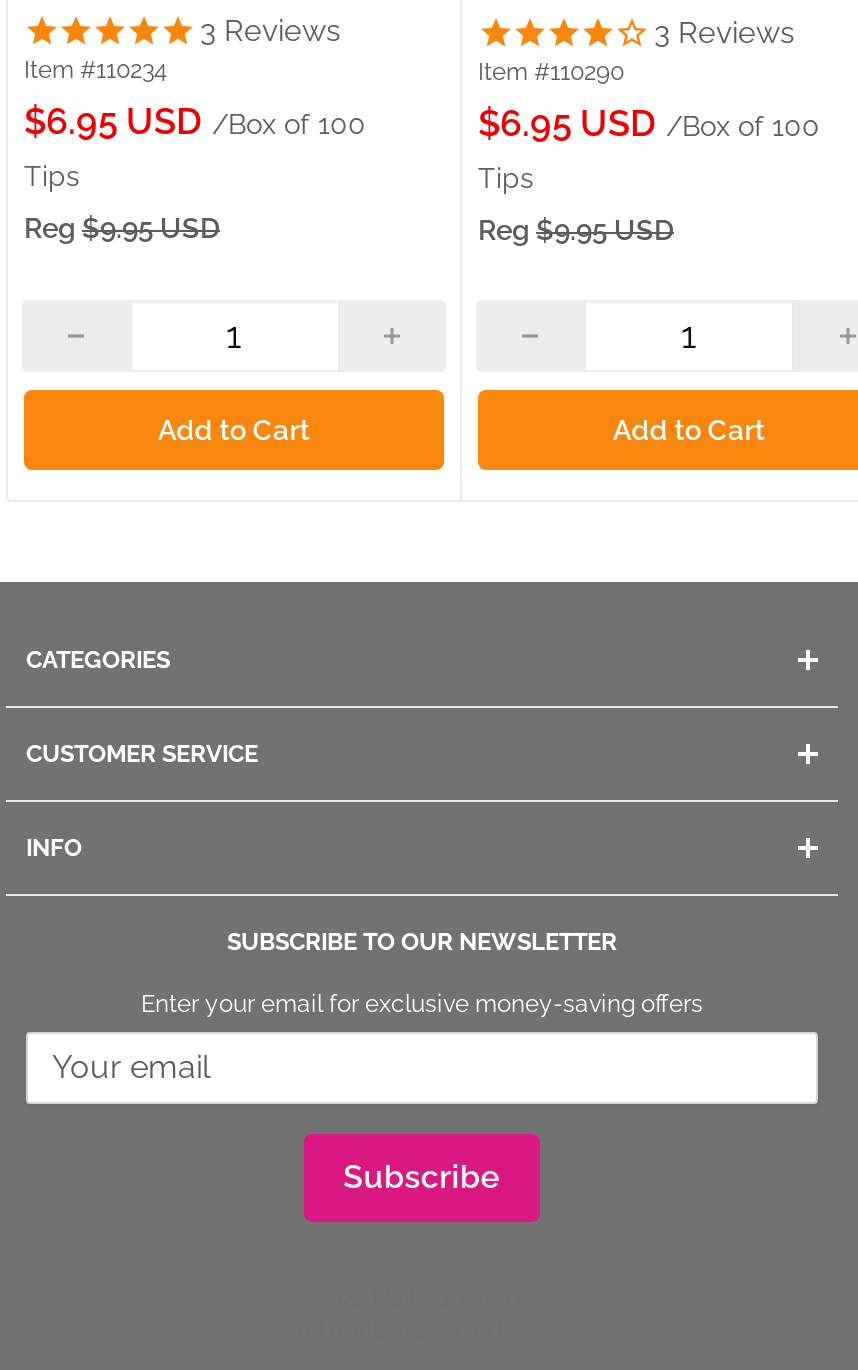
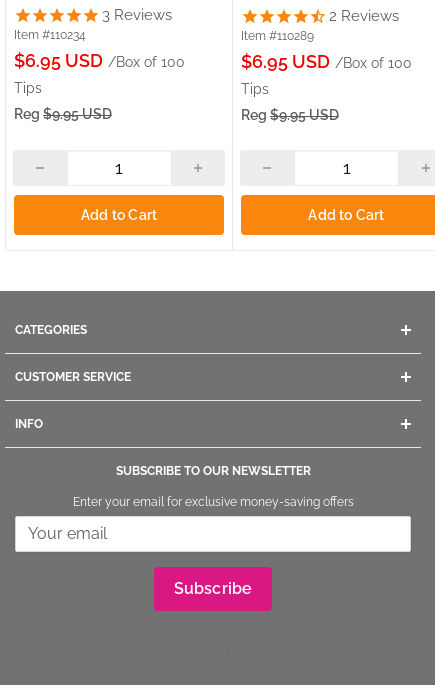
[654,14,794,50] 3 Reviews -> [329,7,399,25] 2 Reviews
[478,57,624,85] Item #110290 -> [241,28,314,42] Item #110289

